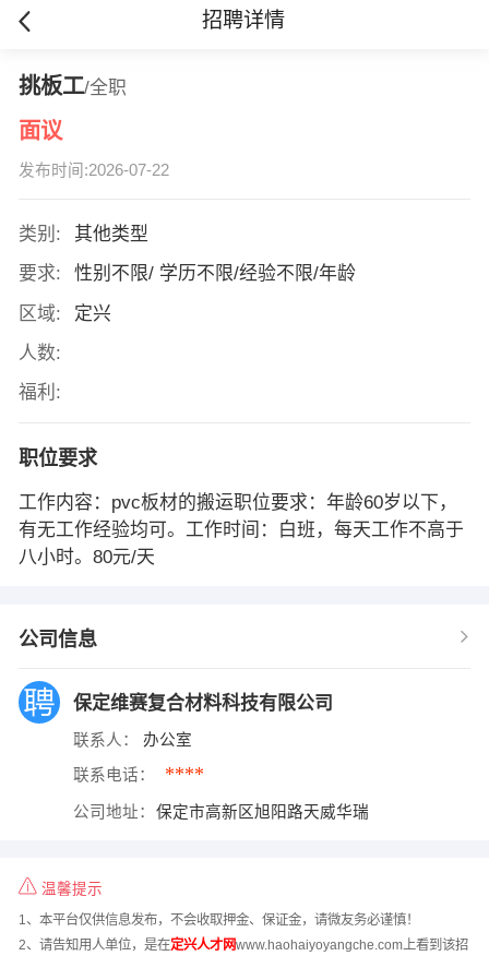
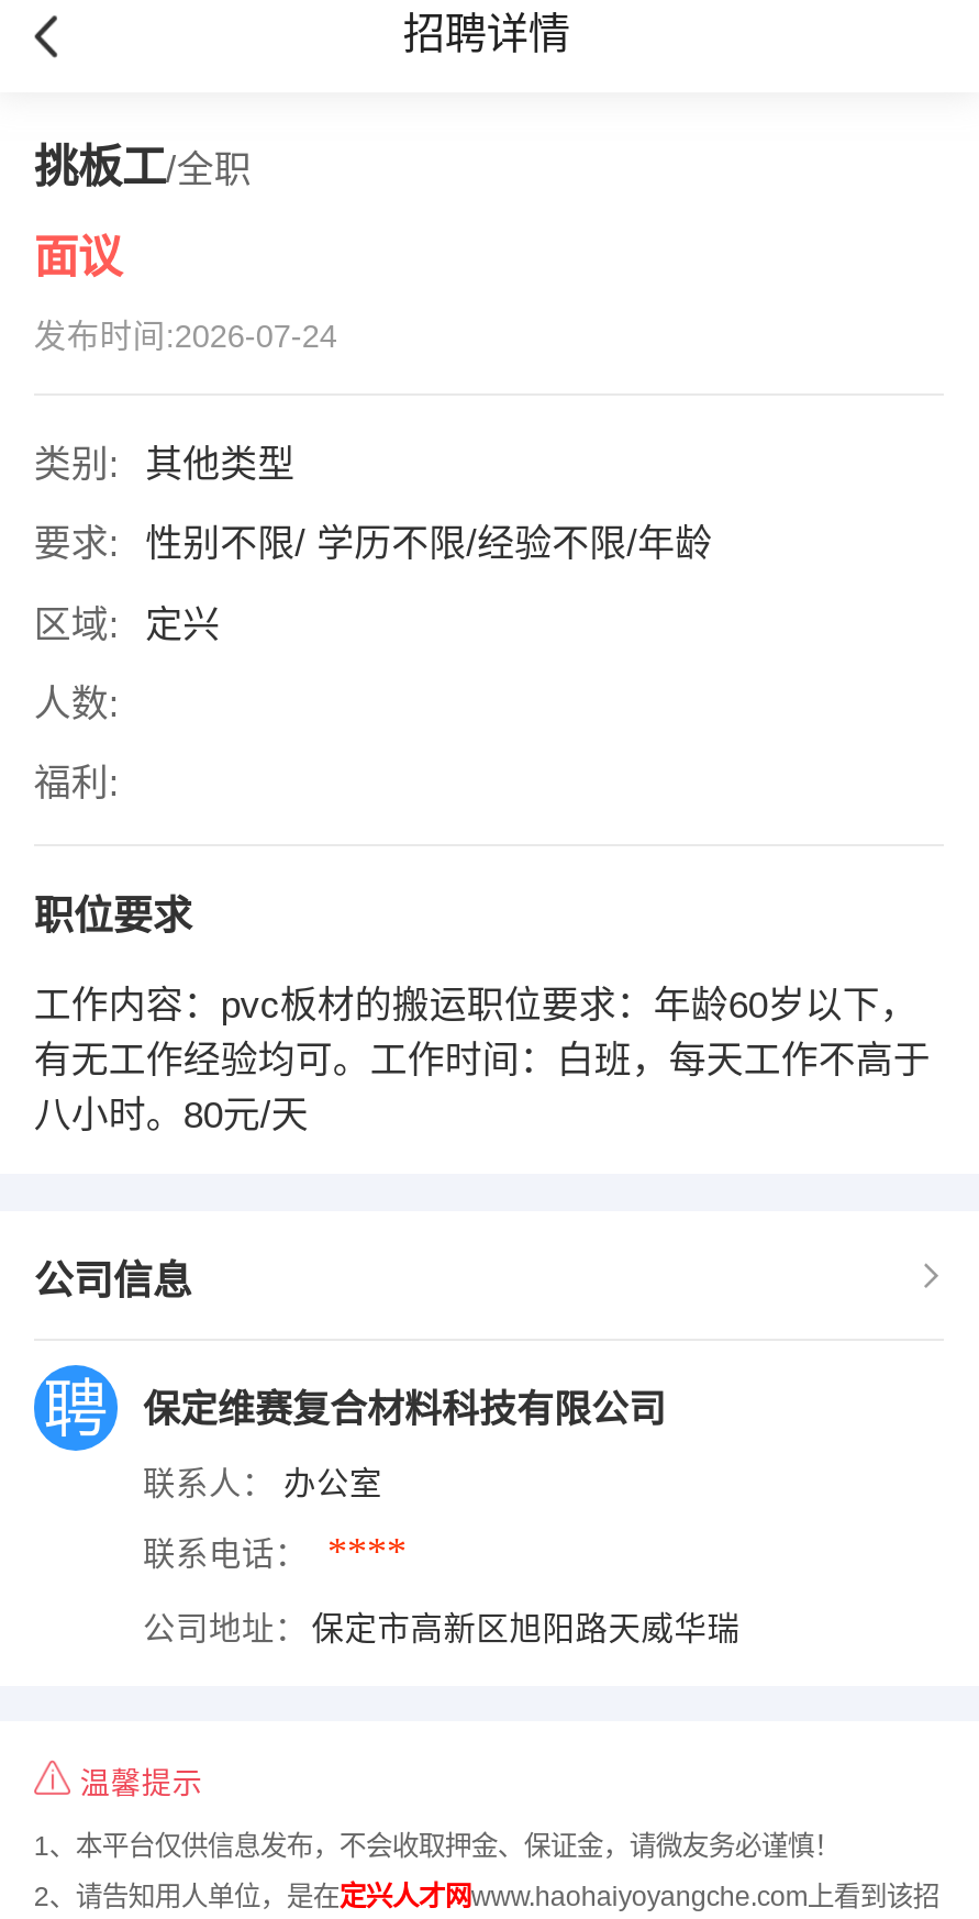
[18,162,169,179] 发布时间:2026-07-22 -> [34,319,337,354] 发布时间:2026-07-24

